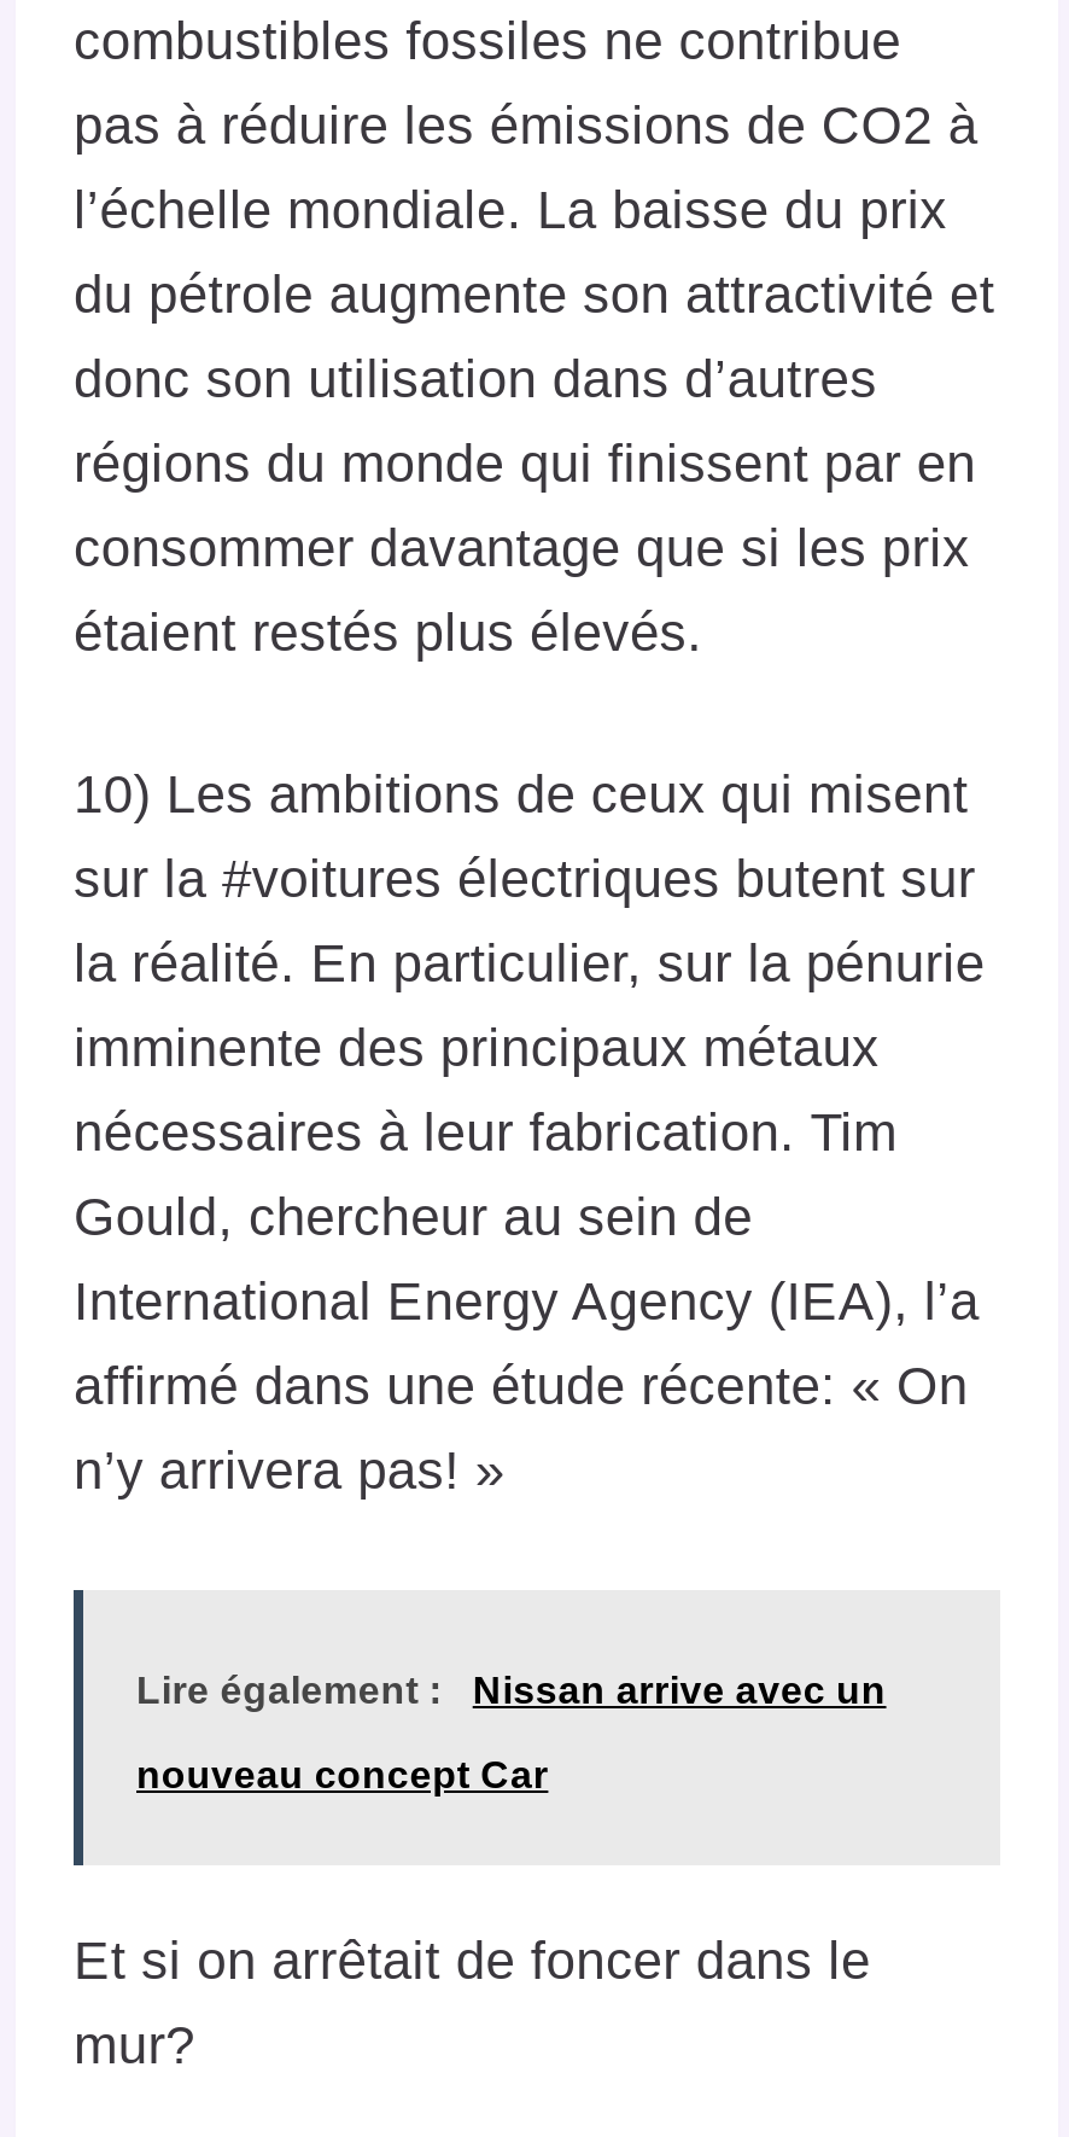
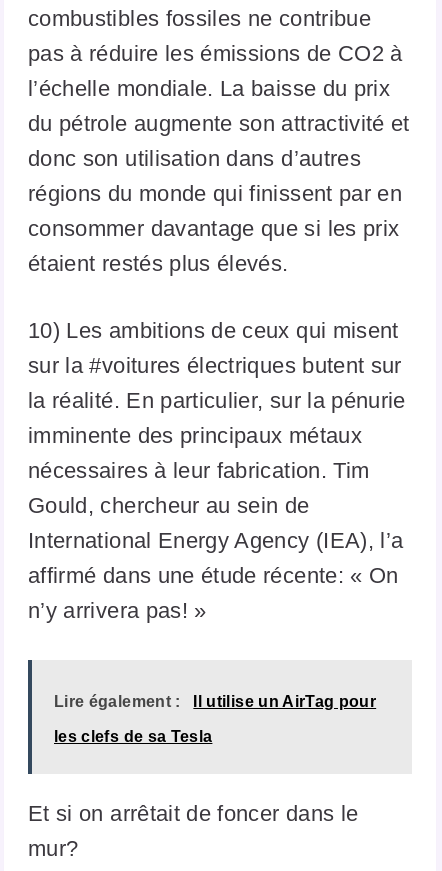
[473,1670,886,1711] Nissan arrive avec un -> [193,693,376,710] Il utilise un AirTag pour
[136,1755,548,1796] nouveau concept Car -> [54,728,212,745] les clefs de sa Tesla

